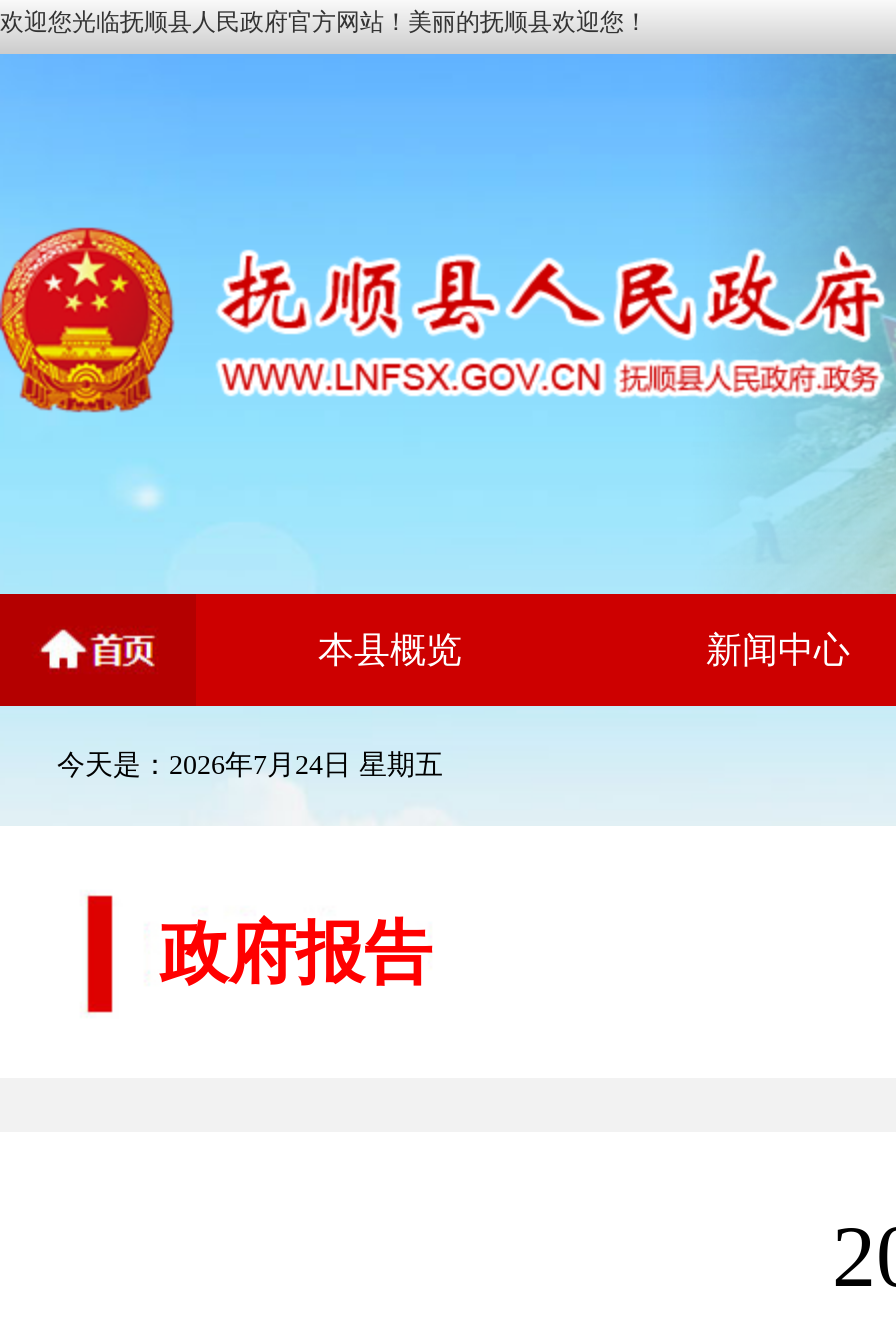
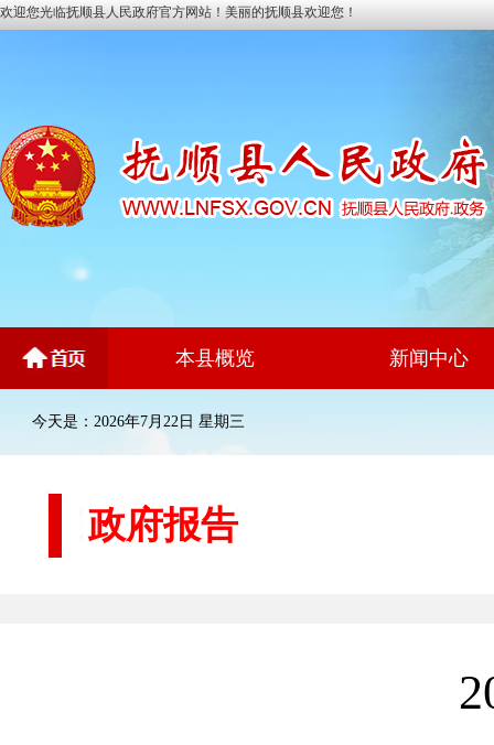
[57,750,443,780] 今天是：2026年7月24日 星期五 -> [31,413,244,430] 今天是：2026年7月22日 星期三

